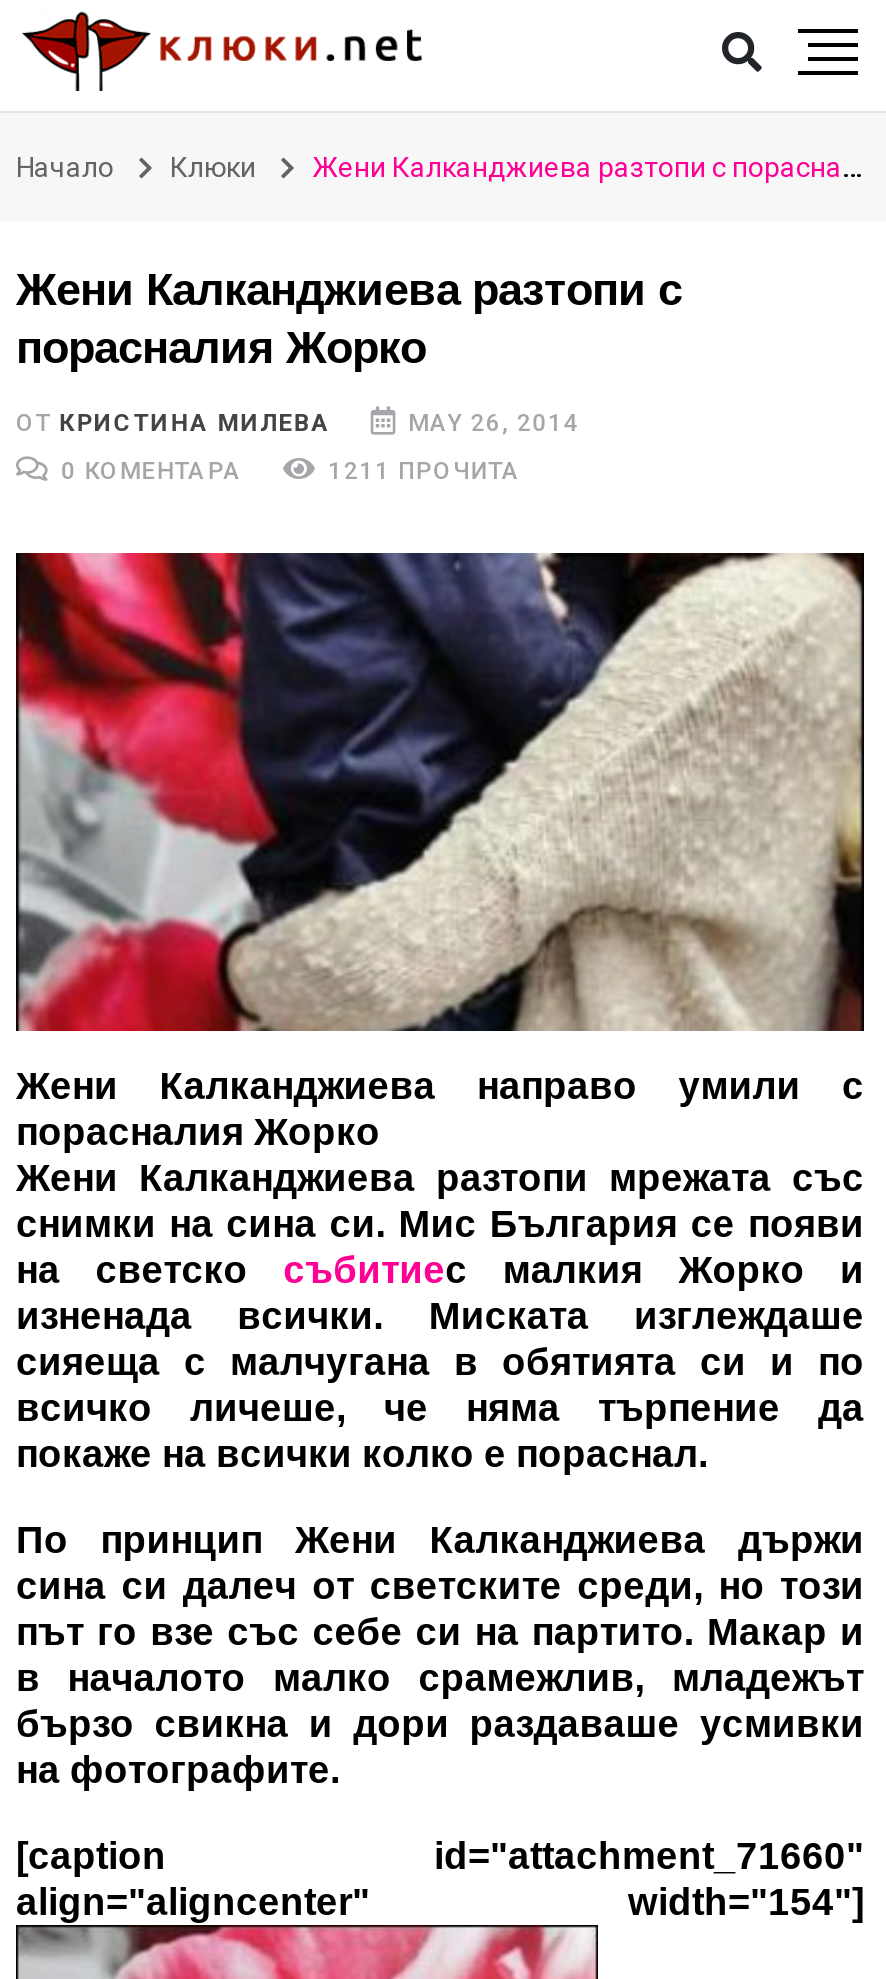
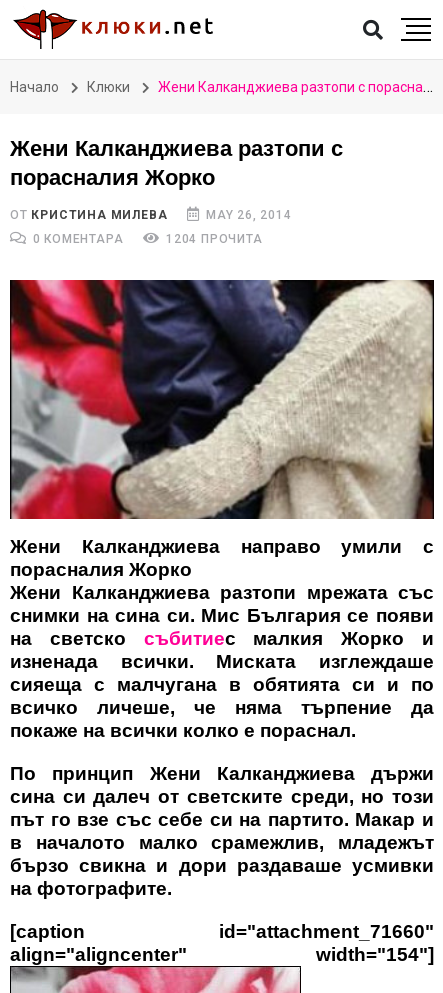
[320,457,521,485] 1211 ПРОЧИТА -> [162,232,263,246] 1204 ПРОЧИТА

